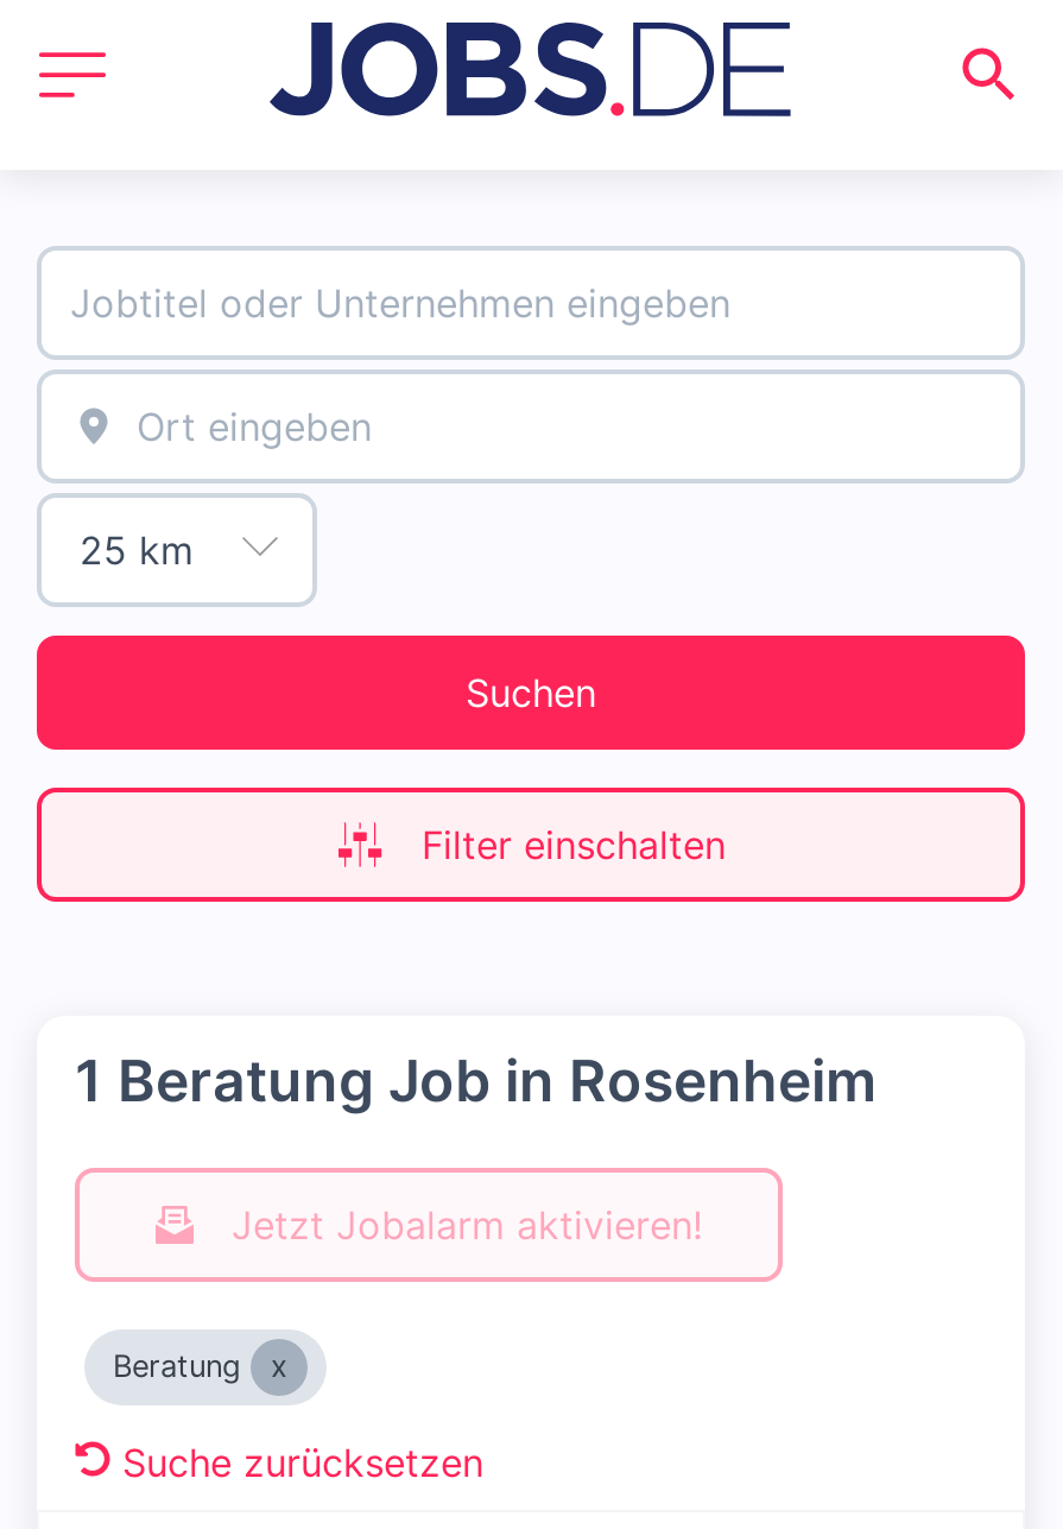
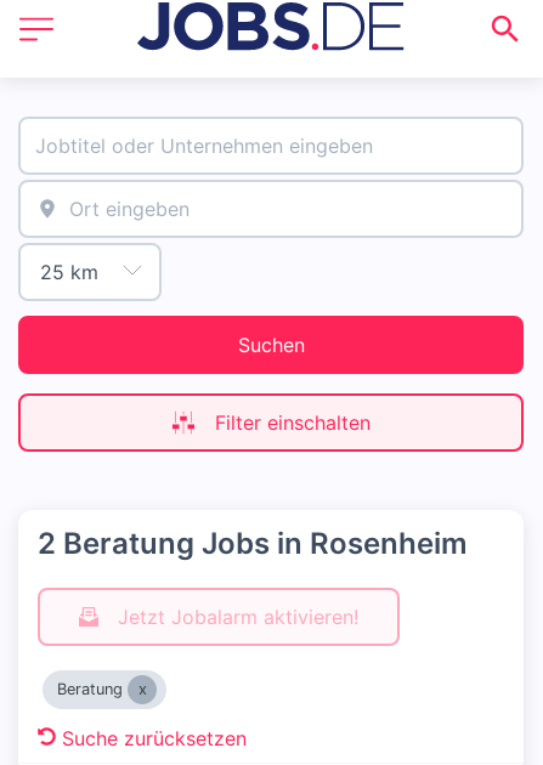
[75,1047,878,1116] 1 Beratung Job in Rosenheim -> [38,526,468,561] 2 Beratung Jobs in Rosenheim

